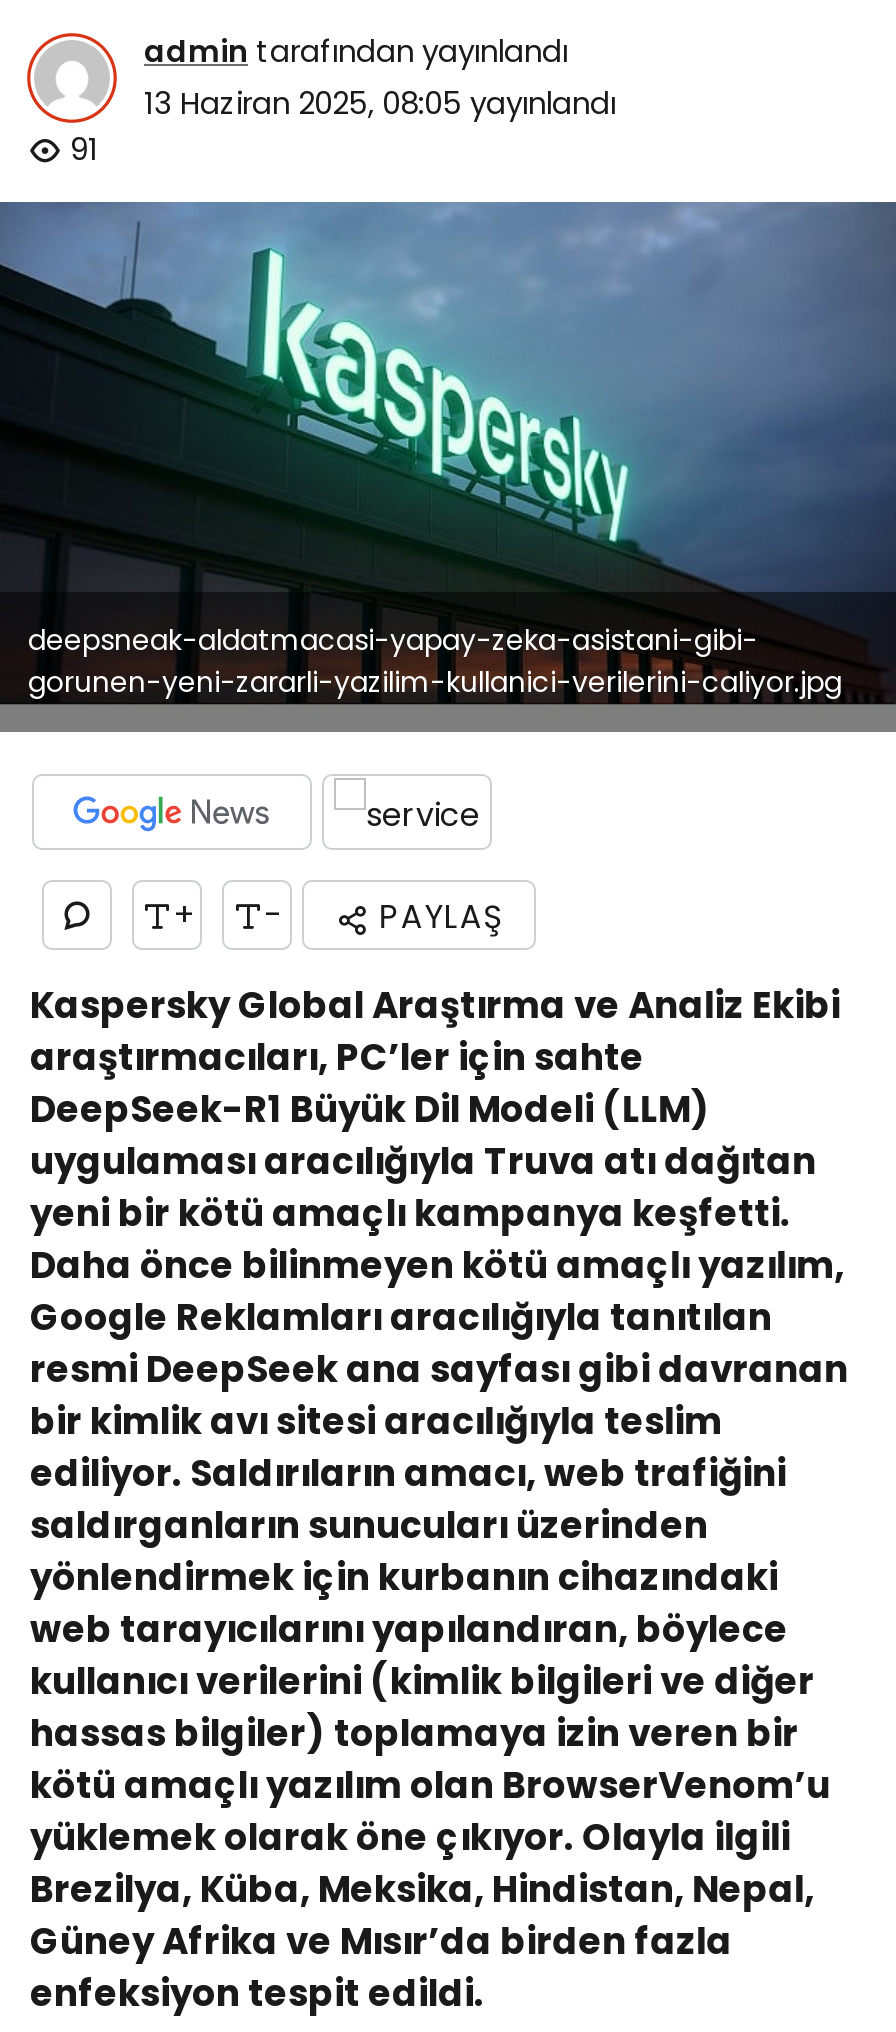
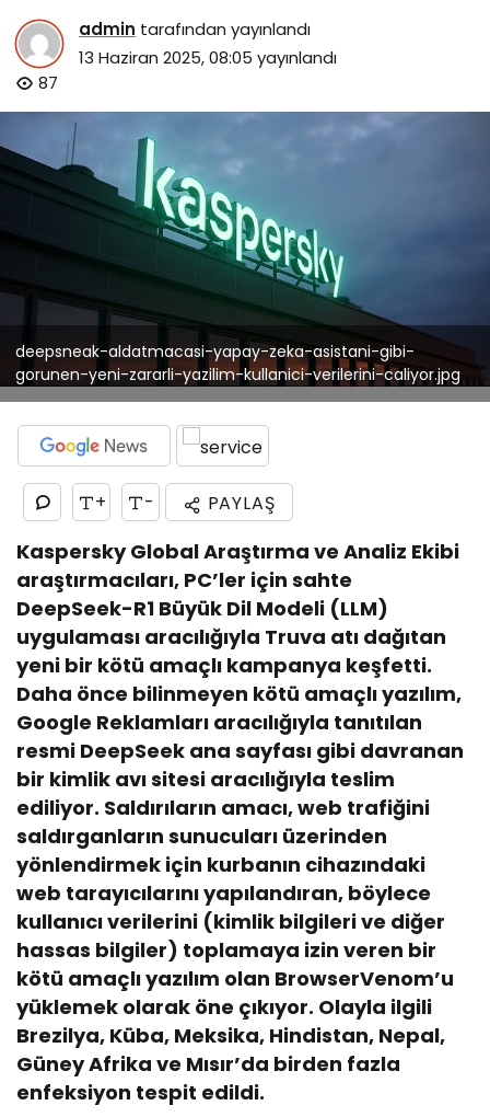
[70,127,98,169] 91 -> [38,71,58,94] 87

